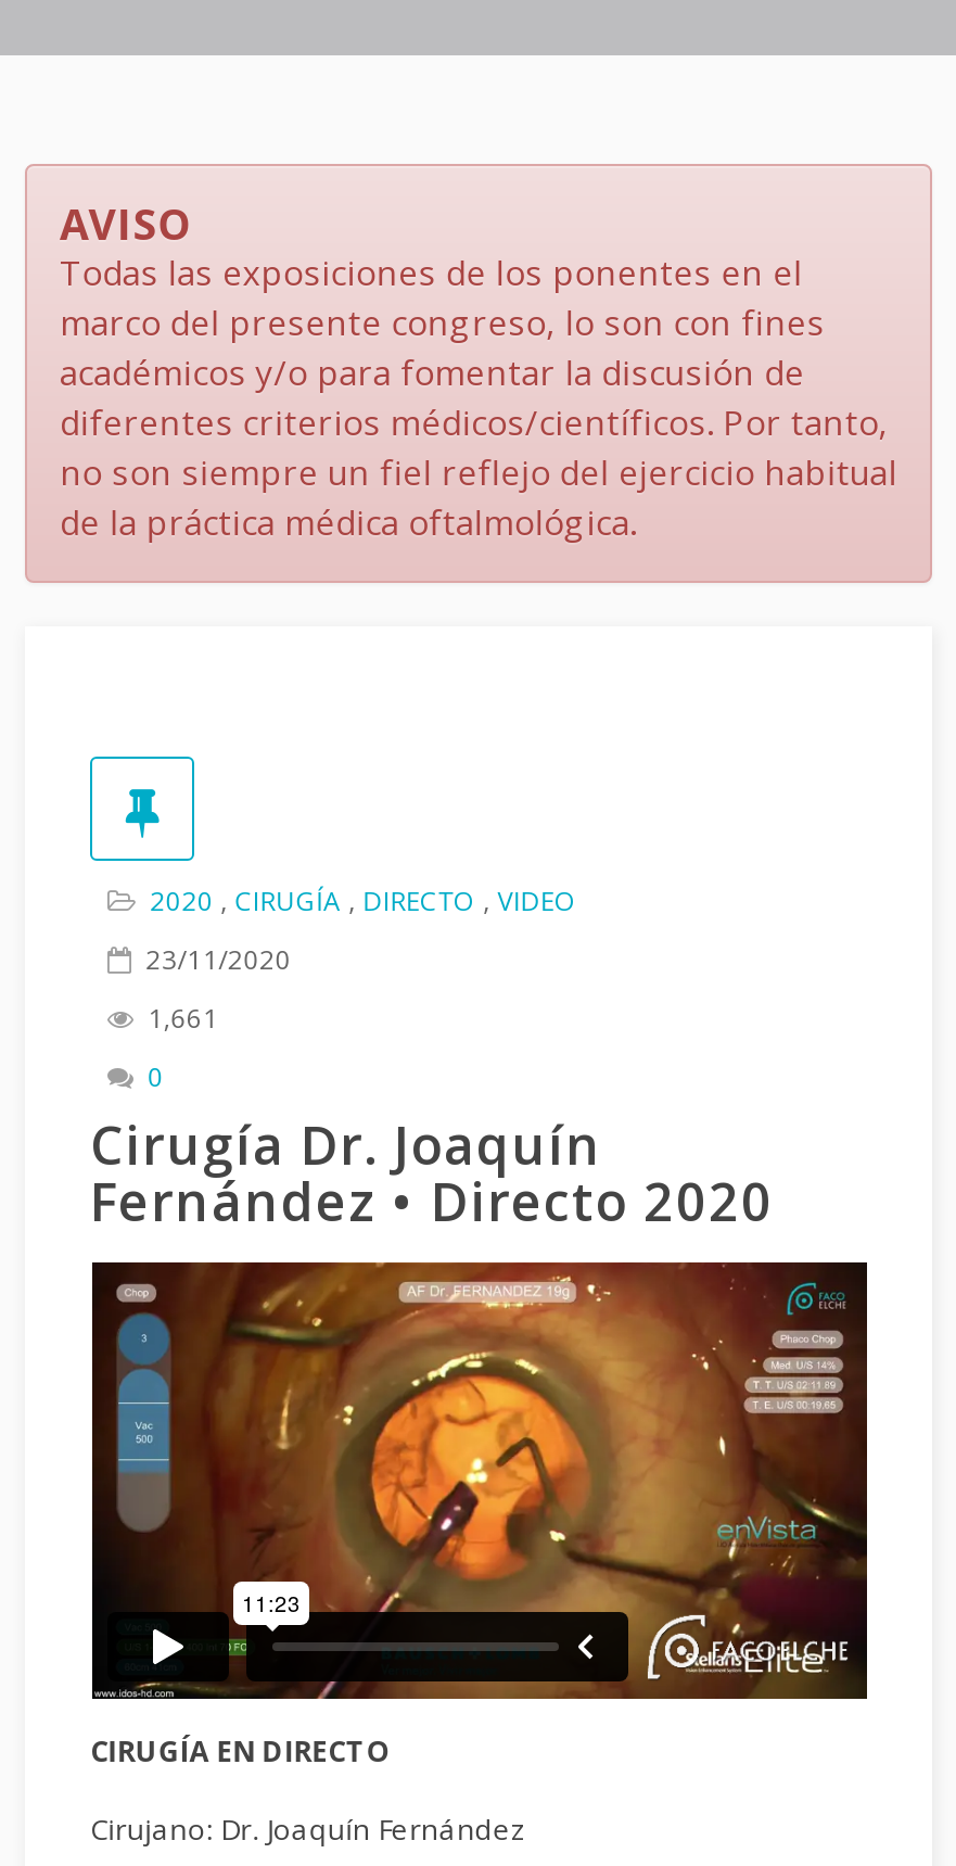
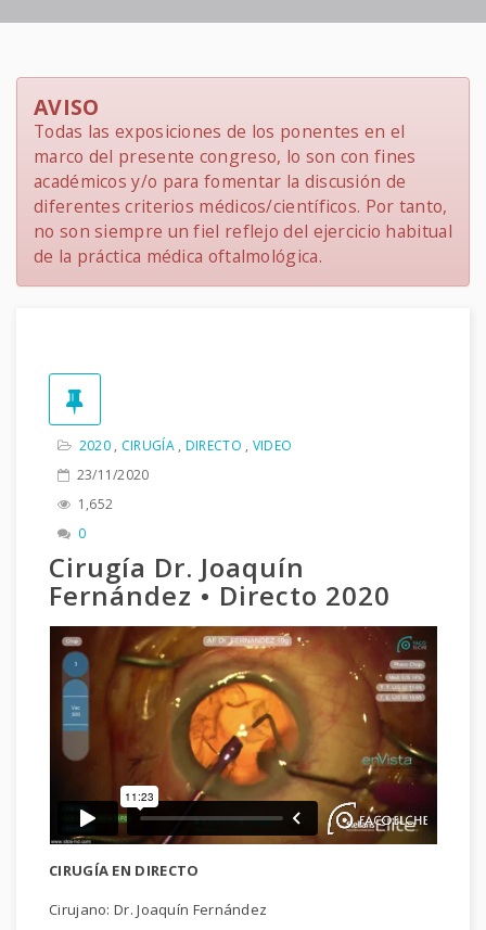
[148,1000,218,1037] 1,661 -> [78,495,113,513] 1,652

